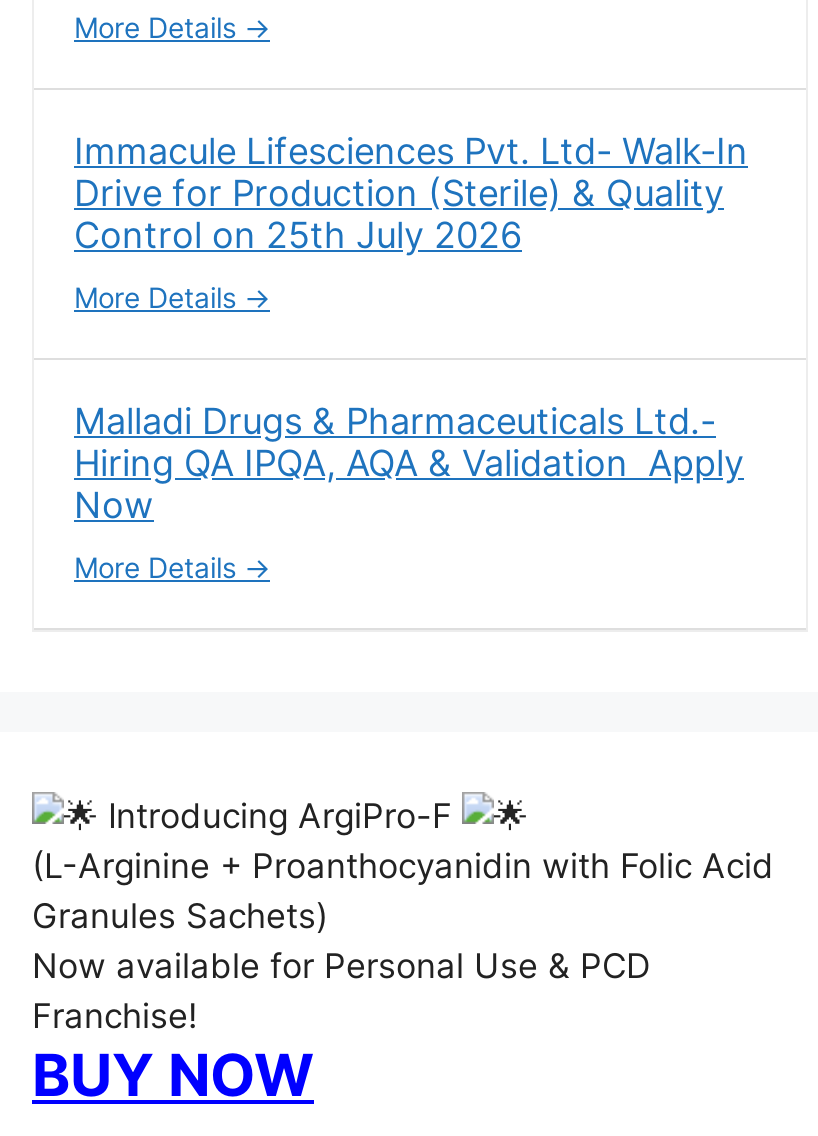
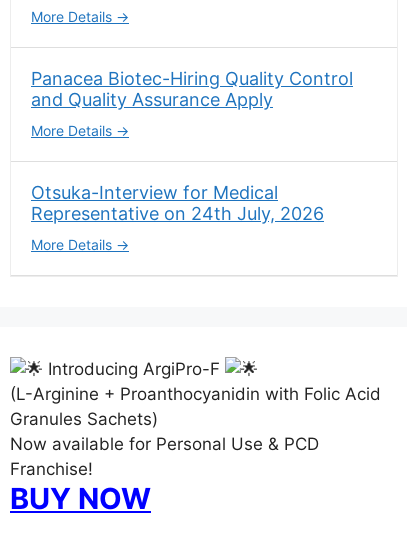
[74,129,748,255] Immacule Lifesciences Pvt. Ltd- Walk-In | Drive for Production (Sterile) & Quality | Control on 25th July 2026 -> [31,68,353,110] Panacea Biotec-Hiring Quality Control | and Quality Assurance Apply
[74,399,744,525] Malladi Drugs & Pharmaceuticals Ltd.- | Hiring QA IPQA, AQA & Validation Apply | Now -> [31,182,324,224] Otsuka-Interview for Medical | Representative on 24th July, 2026

